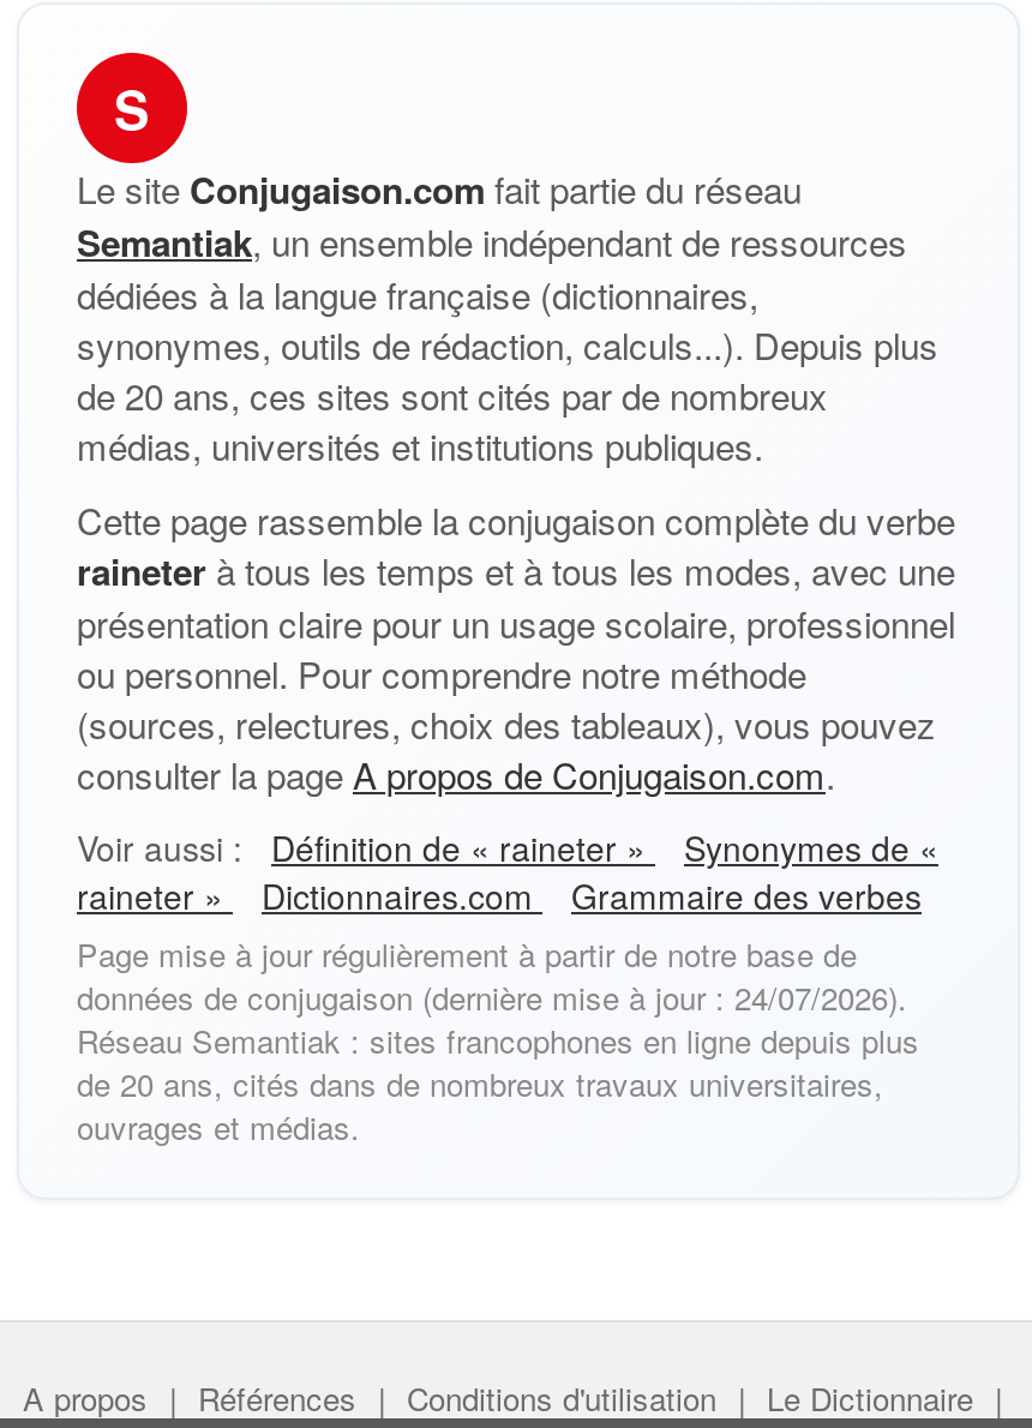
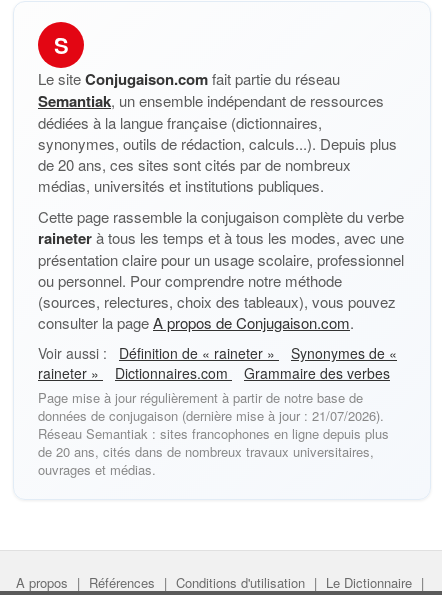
[77,974,907,1020] données de conjugaison (dernière mise à jour : 24/07/2026). -> [38,406,384,425] données de conjugaison (dernière mise à jour : 21/07/2026).

